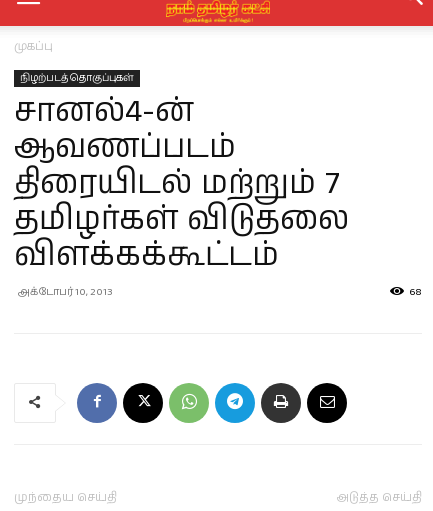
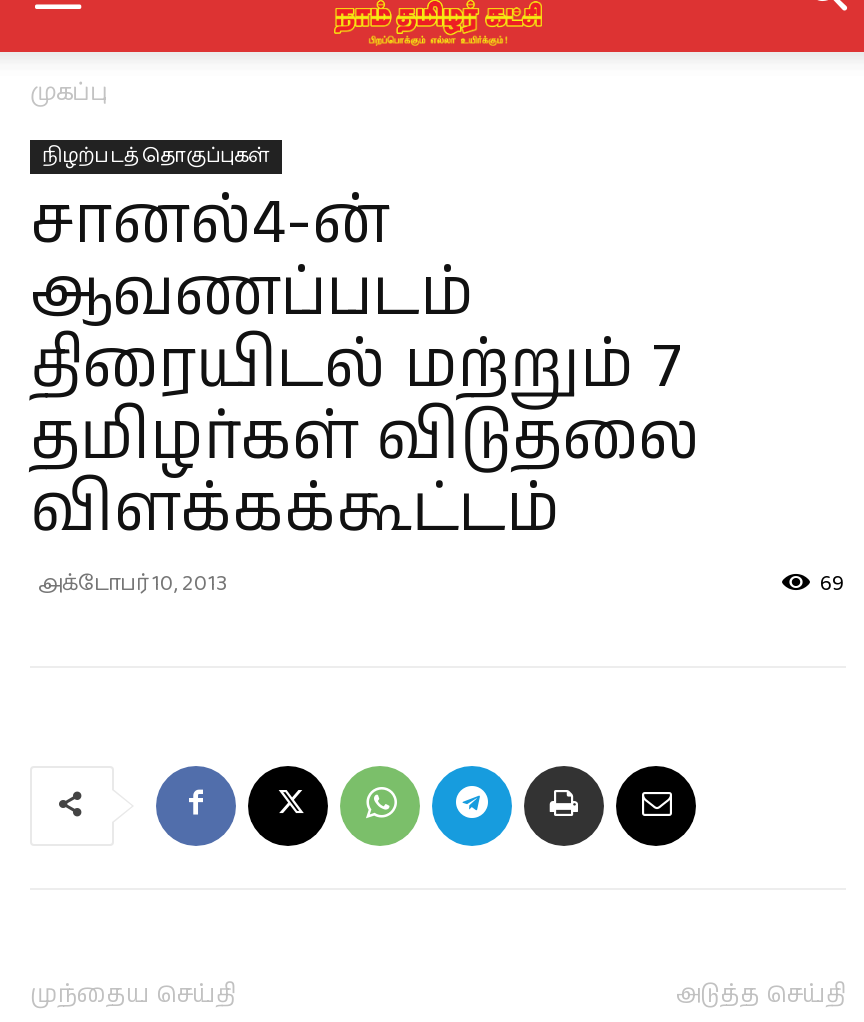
[409,283,422,300] 68 -> [820,566,846,600] 69

